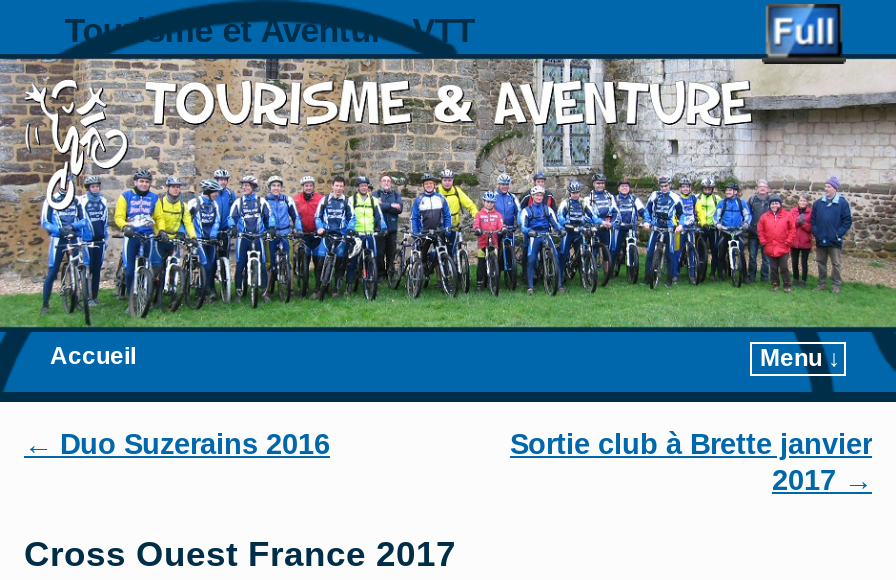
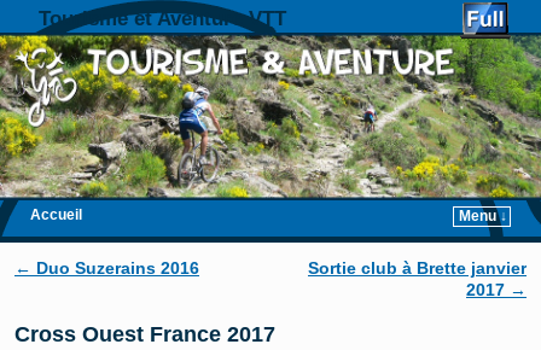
[6,56,890,328] [image] -> [4,34,537,198] [image]

